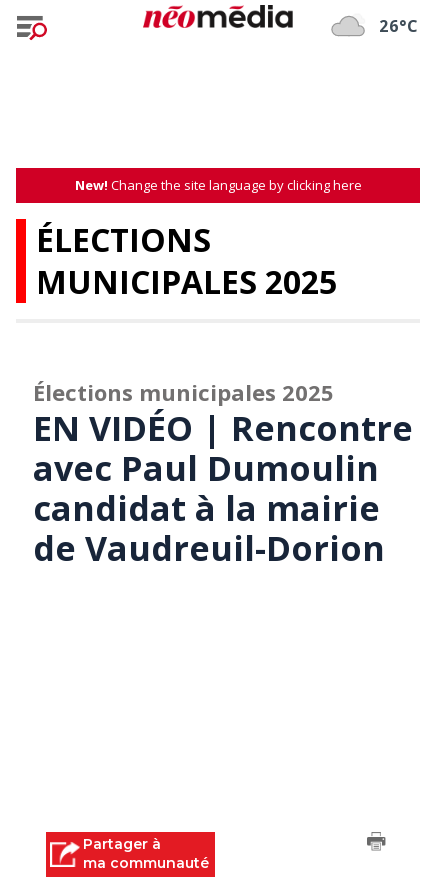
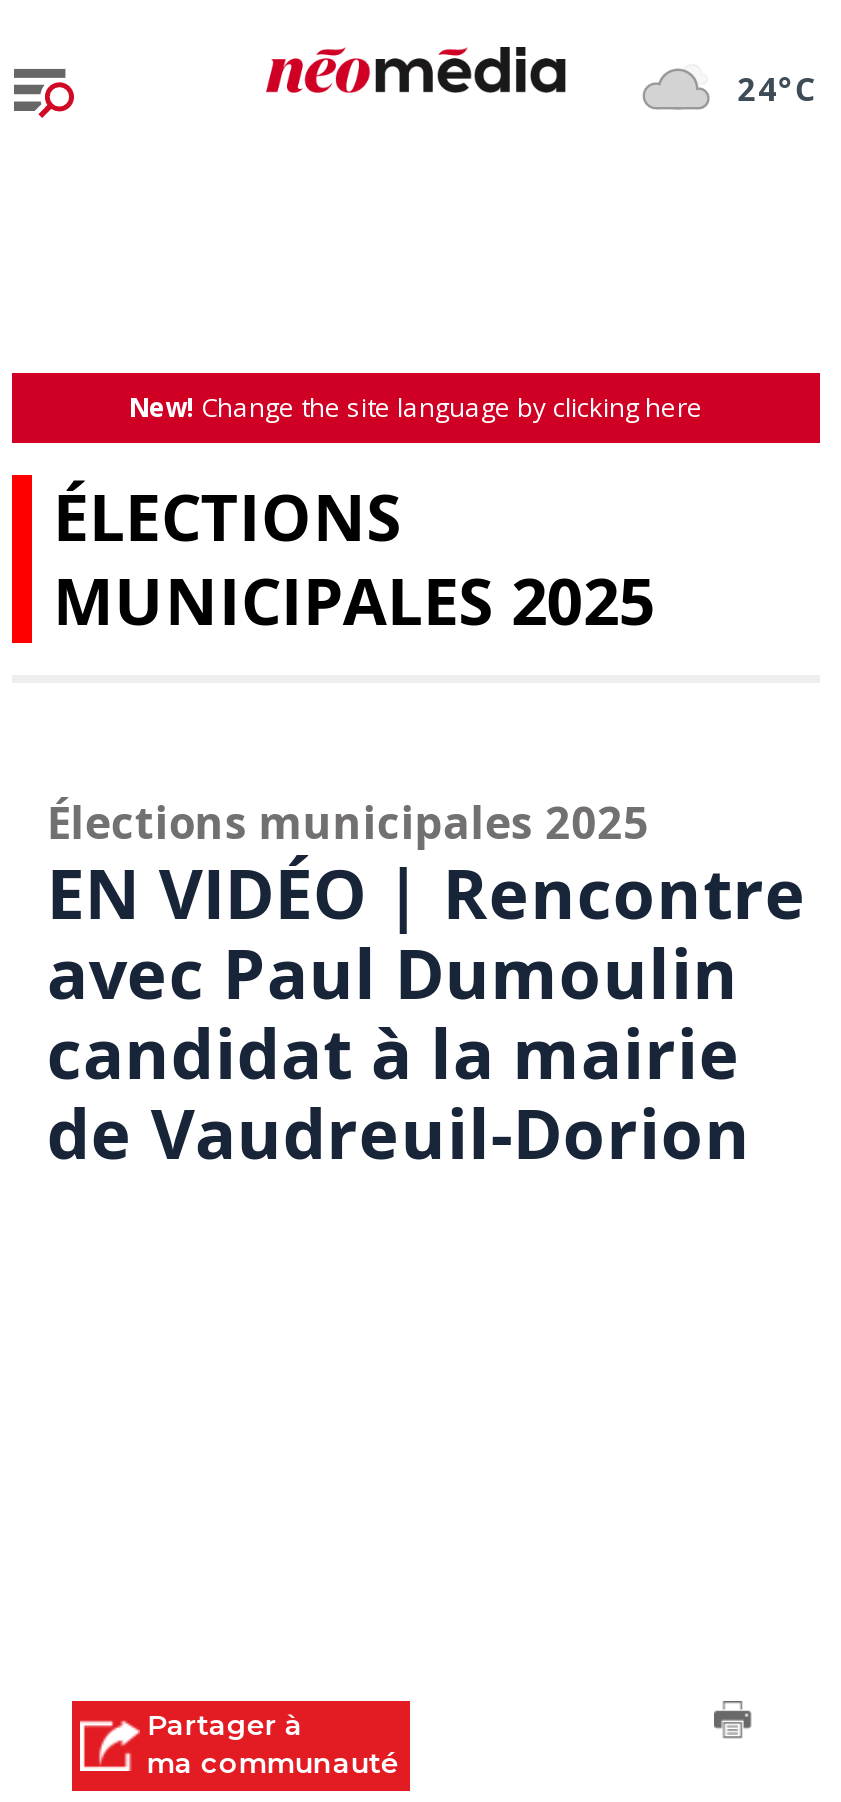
[379,14,420,36] 26°C -> [738,66,819,110] 24°C

